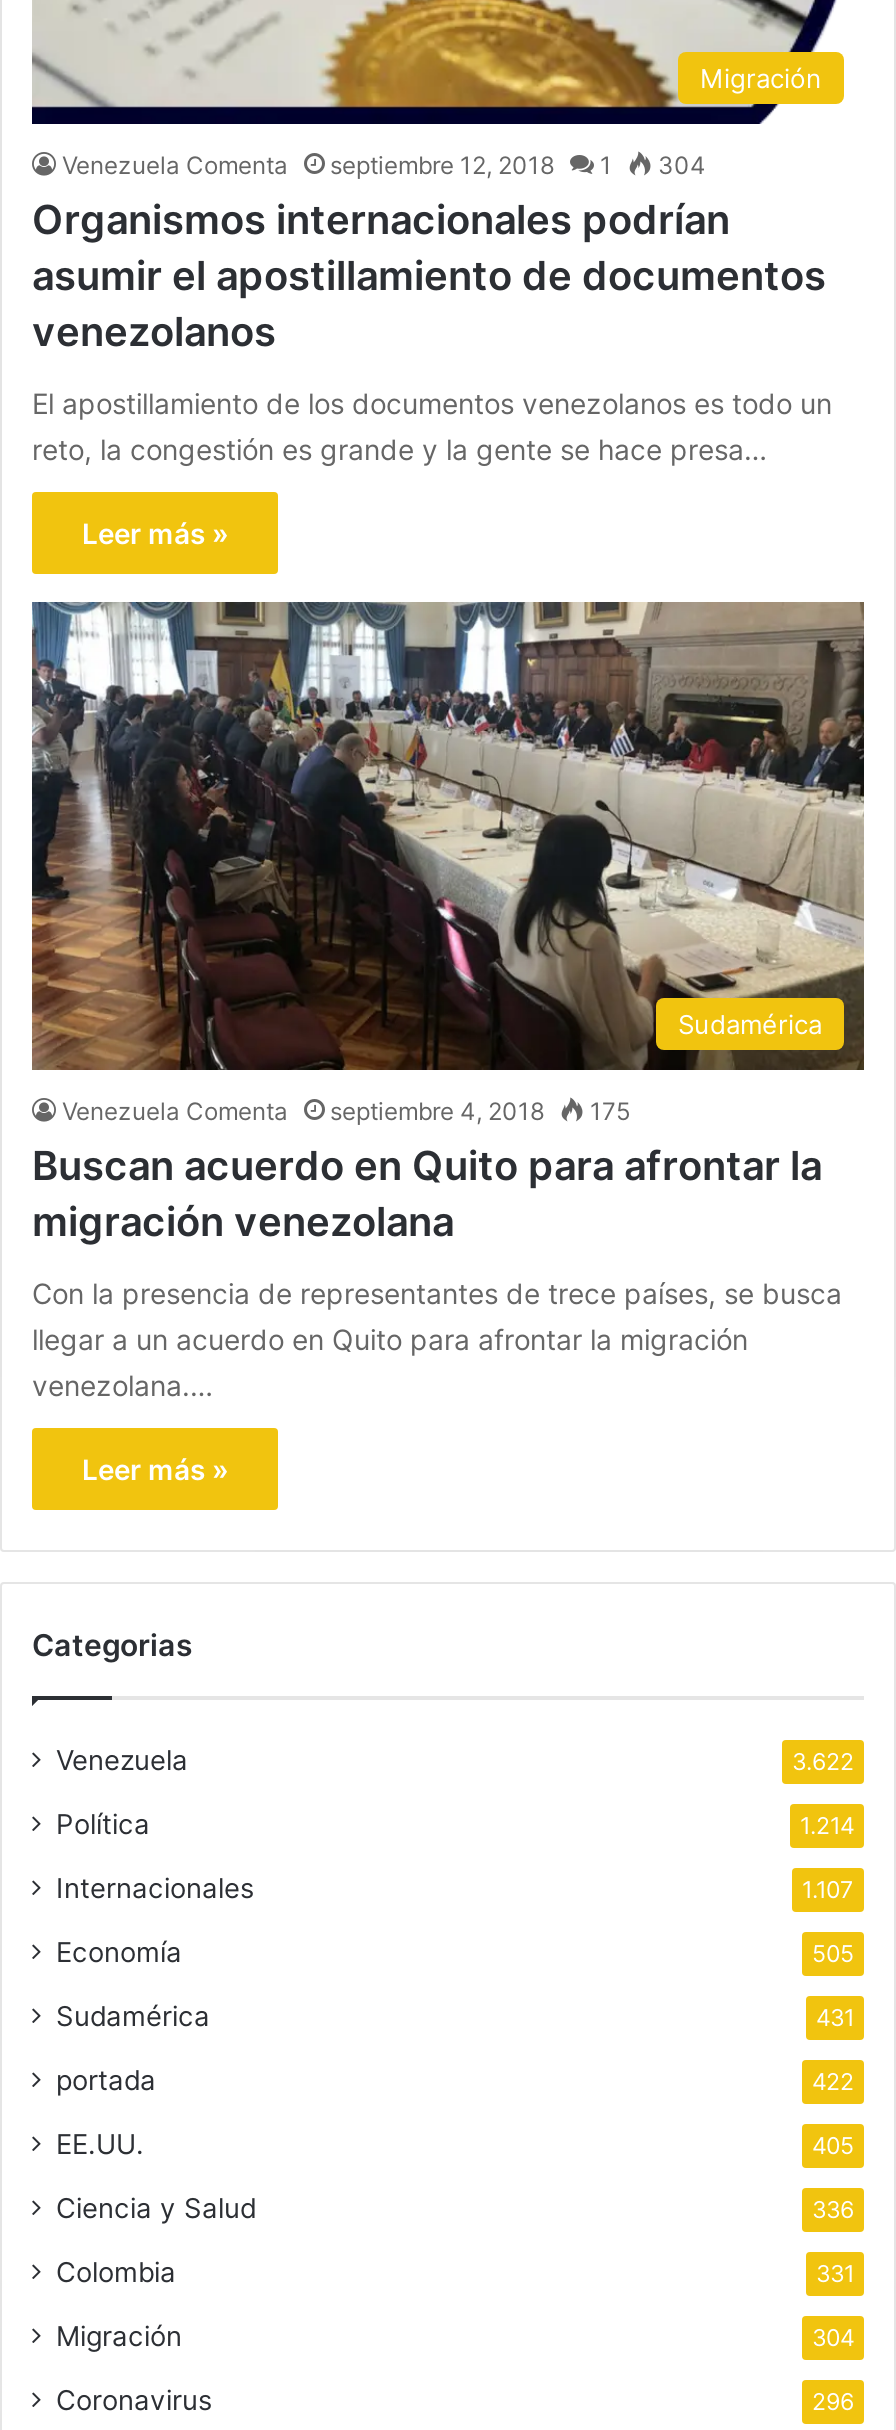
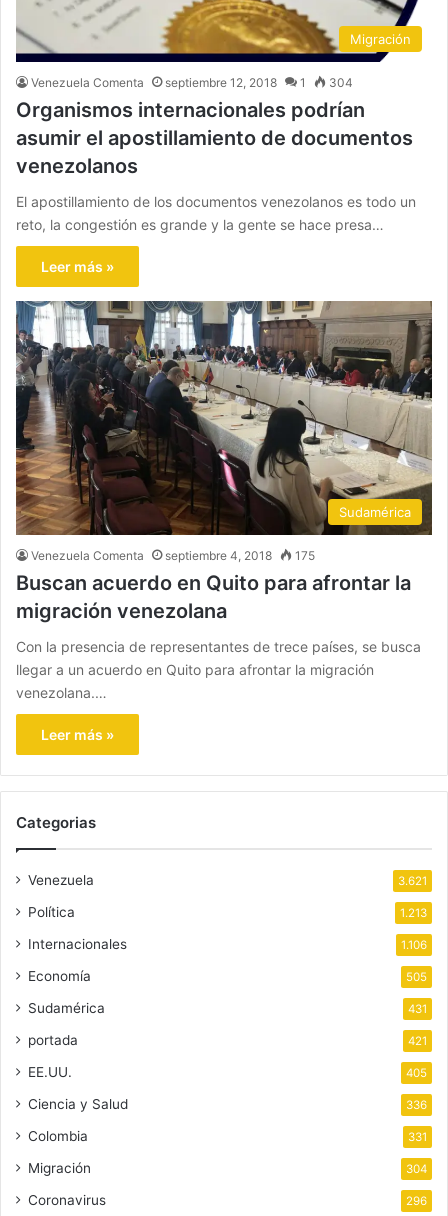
[792,1747,854,1775] 3.622 -> [398,874,427,888] 3.621
[800,1811,854,1839] 1.214 -> [400,906,427,920] 1.213
[802,1875,854,1903] 1.107 -> [401,938,427,952] 1.106
[812,2067,854,2095] 422 -> [408,1034,427,1048] 421

